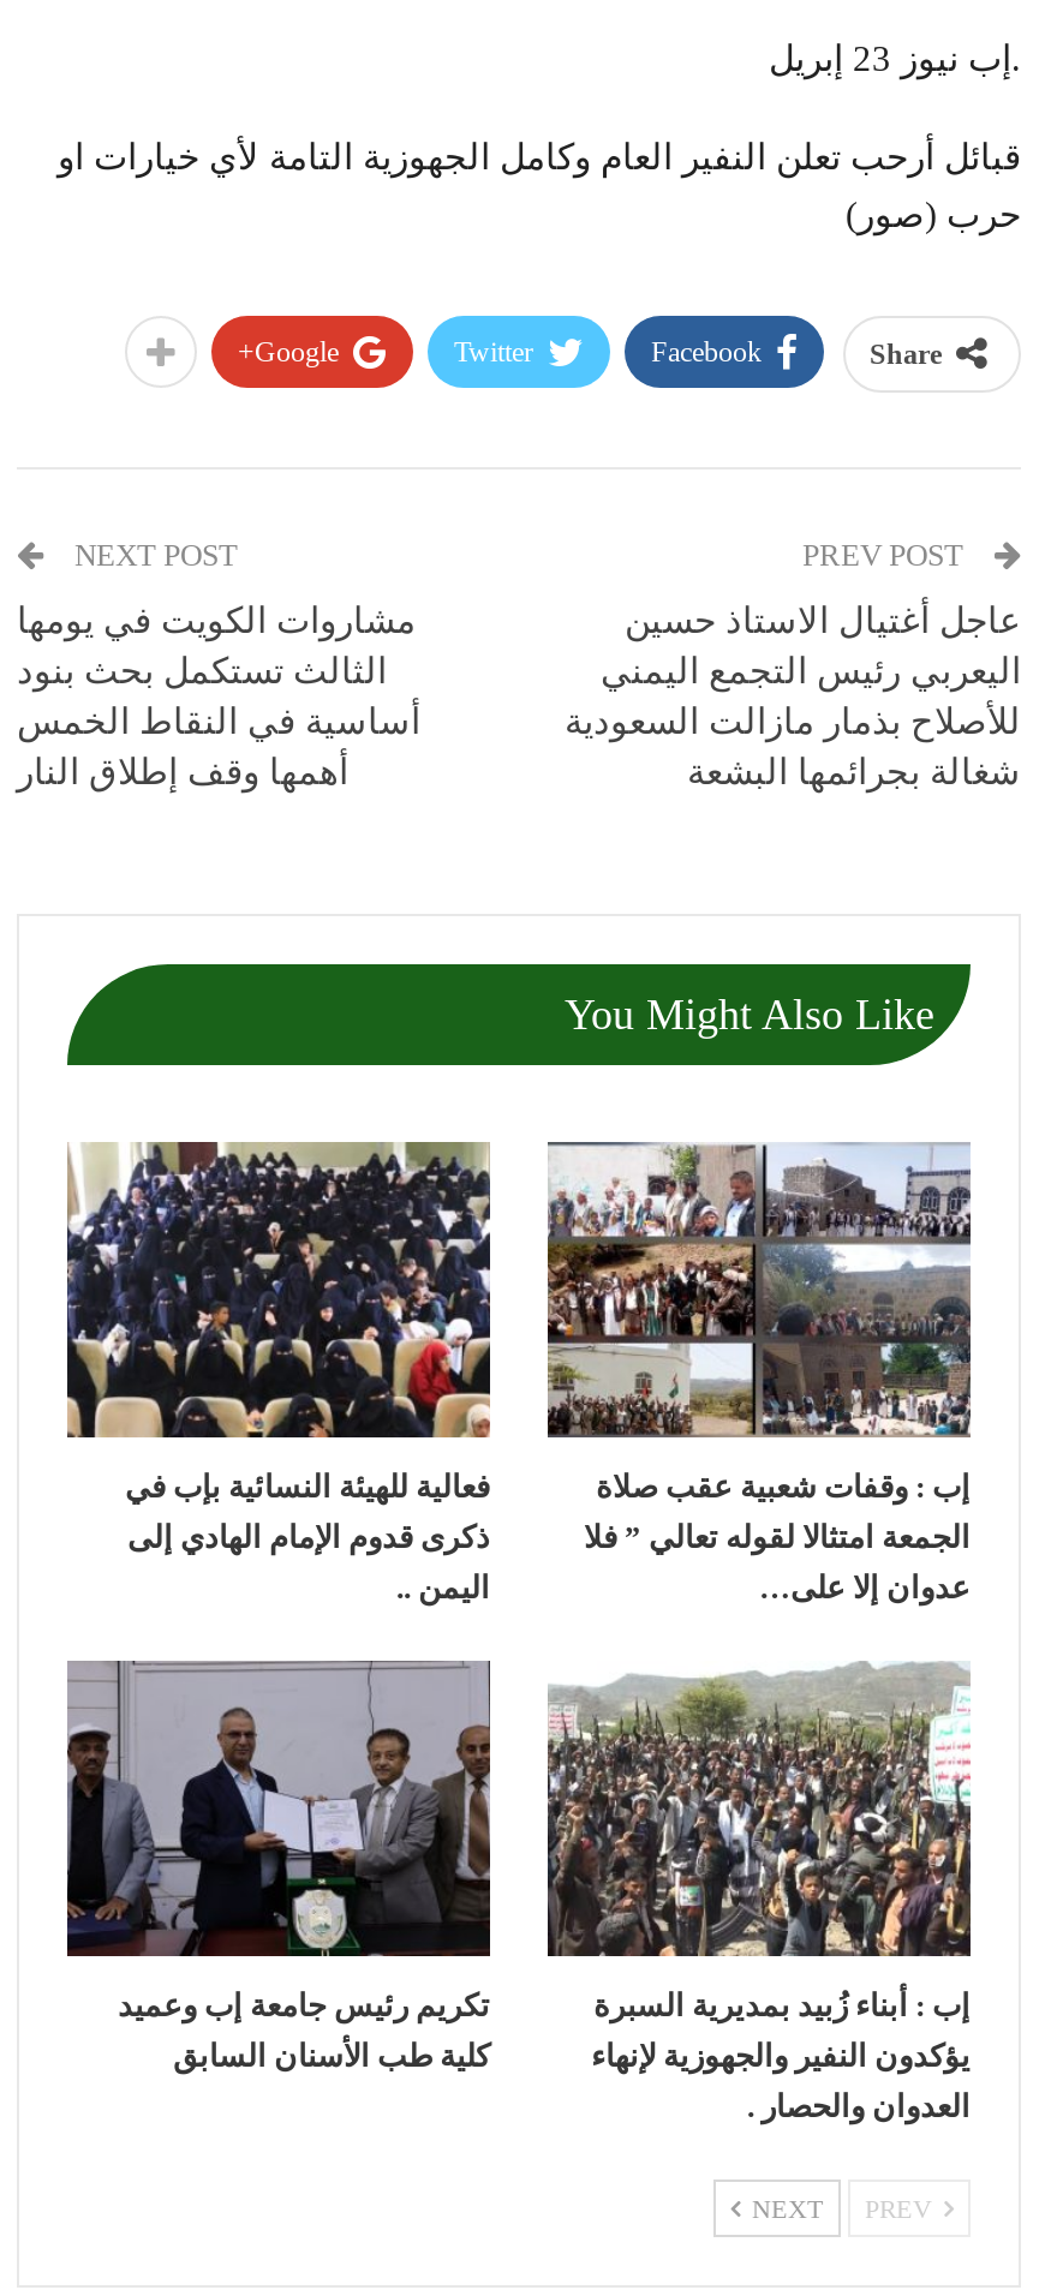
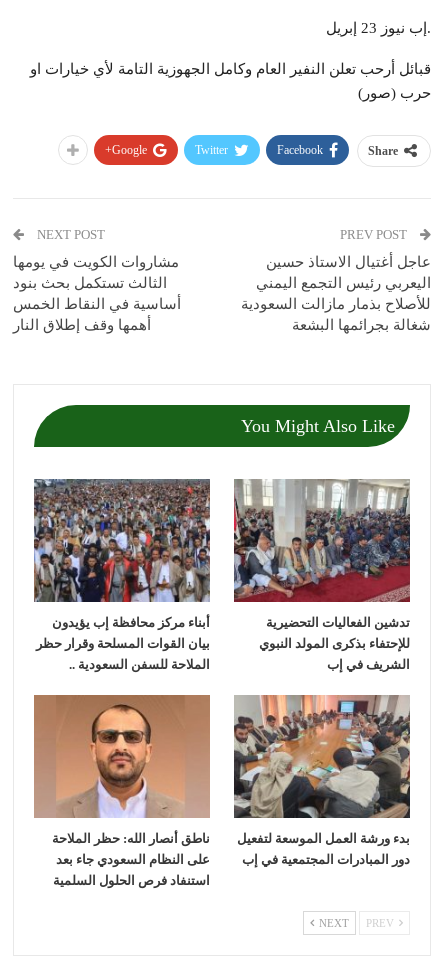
[65,1142,492,1605] [image] | فعالية للهيئة النسائية بإب في | ذكرى قدوم الإمام الهادي إلى | اليمن .. -> [33,478,211,672] [image] | أبناء مركز محافظة إب يؤيدون | بيان القوات المسلحة وقرار حظر | الملاحة للسفن السعودية ..
[545,1140,971,1605] [image] | إب : وقفات شعبية عقب صلاة | الجمعة امتثالا لقوله تعالي ” فلا | عدوان إلا على… -> [233,478,411,672] [image] | تدشين الفعاليات التحضيرية | للإحتفاء بذكرى المولد النبوي | الشريف في إب
[65,1661,492,2074] [image] | تكريم رئيس جامعة إب وعميد | كلية طب الأسنان السابق -> [33,695,211,888] [image] | ناطق أنصار الله: حظر الملاحة | على النظام السعودي جاء بعد | استنفاد فرص الحلول السلمية
[548,1661,973,2124] [image] | إب : أبناء زُبيد بمديرية السبرة | يؤكدون النفير والجهوزية لإنهاء | العدوان والحصار . -> [234,694,411,867] [image] | بدء ورشة العمل الموسعة لتفعيل | دور المبادرات المجتمعية في إب

